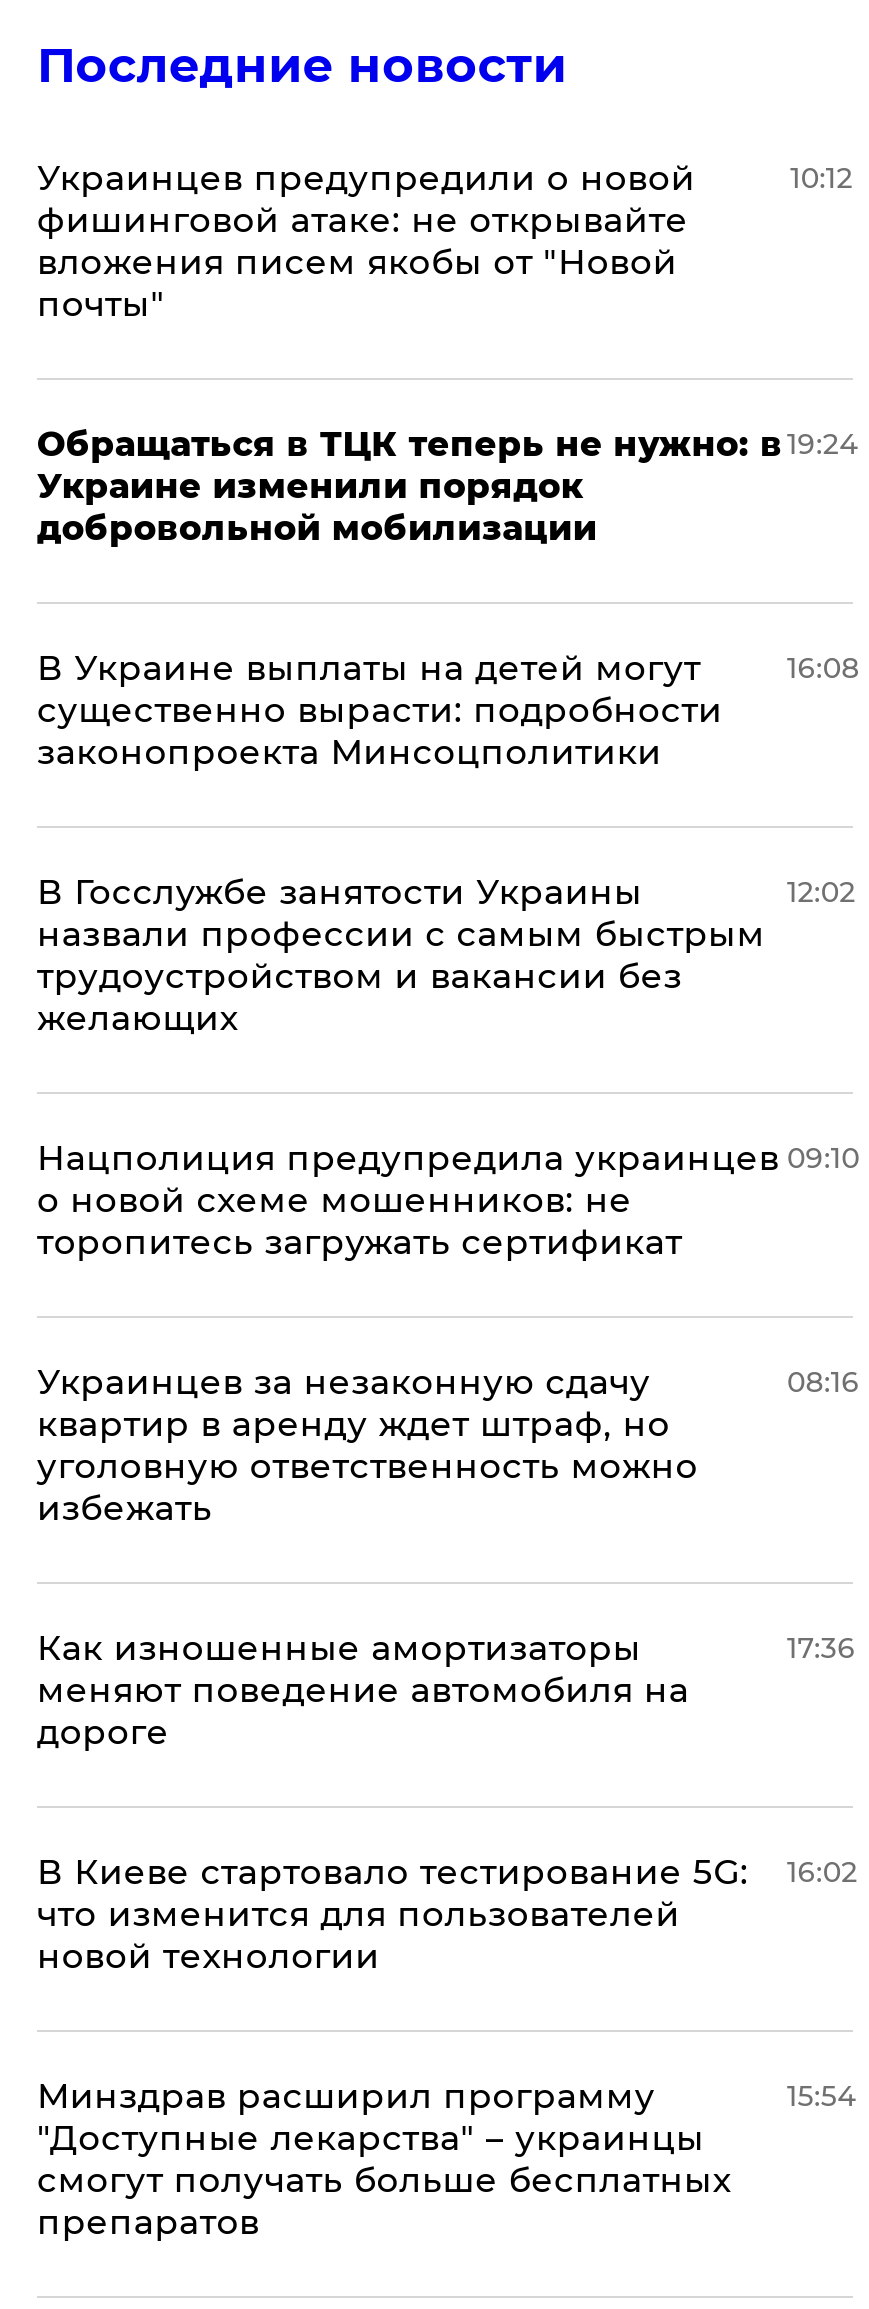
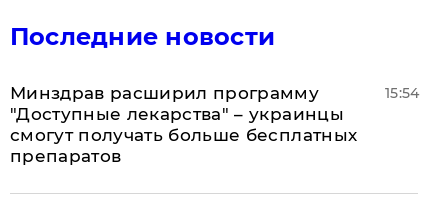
[37,158,695,324] Украинцев предупредили о новой | фишинговой атаке: не открывайте | вложения писем якобы от "Новой | почты" -> none
[790,160,853,196] 10:12 -> none
[37,424,783,548] Обращаться в ТЦК теперь не нужно: в | Украине изменили порядок | добровольной мобилизации -> none
[787,426,858,462] 19:24 -> none
[37,648,723,772] В Украине выплаты на детей могут | существенно вырасти: подробности | законопроекта Минсоцполитики -> none
[787,650,860,686] 16:08 -> none
[37,872,765,1038] В Госслужбе занятости Украины | назвали профессии с самым быстрым | трудоустройством и вакансии без | желающих -> none
[787,874,856,910] 12:02 -> none
[37,1138,779,1262] Нацполиция предупредила украинцев | о новой схеме мошенников: не | торопитесь загружать сертификат -> none
[787,1140,860,1176] 09:10 -> none
[37,1362,698,1528] Украинцев за незаконную сдачу | квартир в аренду ждет штраф, но | уголовную ответственность можно | избежать -> none
[787,1364,860,1400] 08:16 -> none
[37,1628,689,1752] Как изношенные амортизаторы | меняют поведение автомобиля на | дороге -> none
[787,1630,856,1666] 17:36 -> none
[37,1852,749,1976] В Киеве стартовало тестирование 5G: | что изменится для пользователей | новой технологии -> none
[787,1854,858,1890] 16:02 -> none

